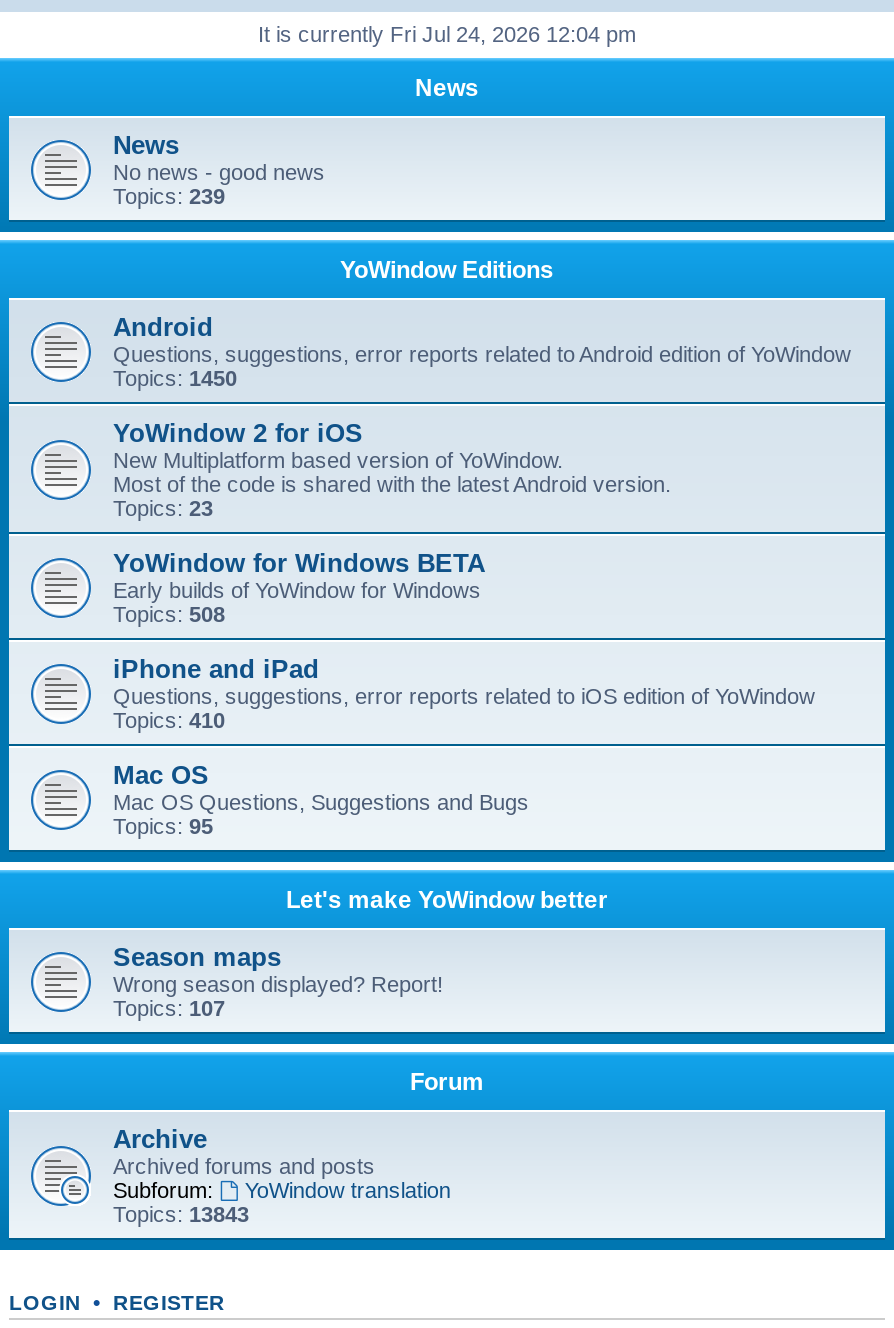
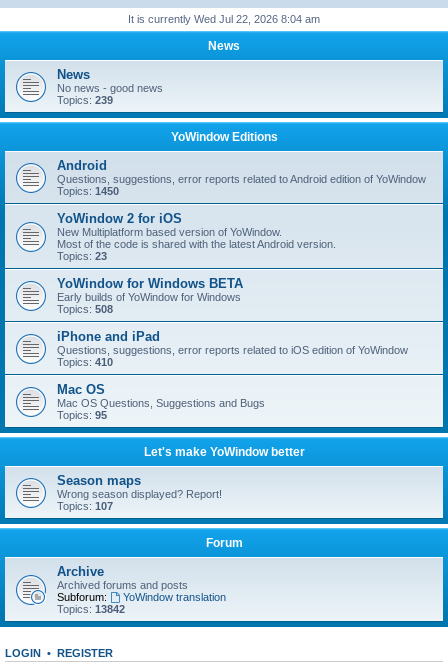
[258,22,636,46] It is currently Fri Jul 24, 2026 12:04 pm -> [128,13,320,25] It is currently Wed Jul 22, 2026 8:04 am
[113,1202,249,1226] Topics: 13843 -> [57,603,125,615] Topics: 13842

